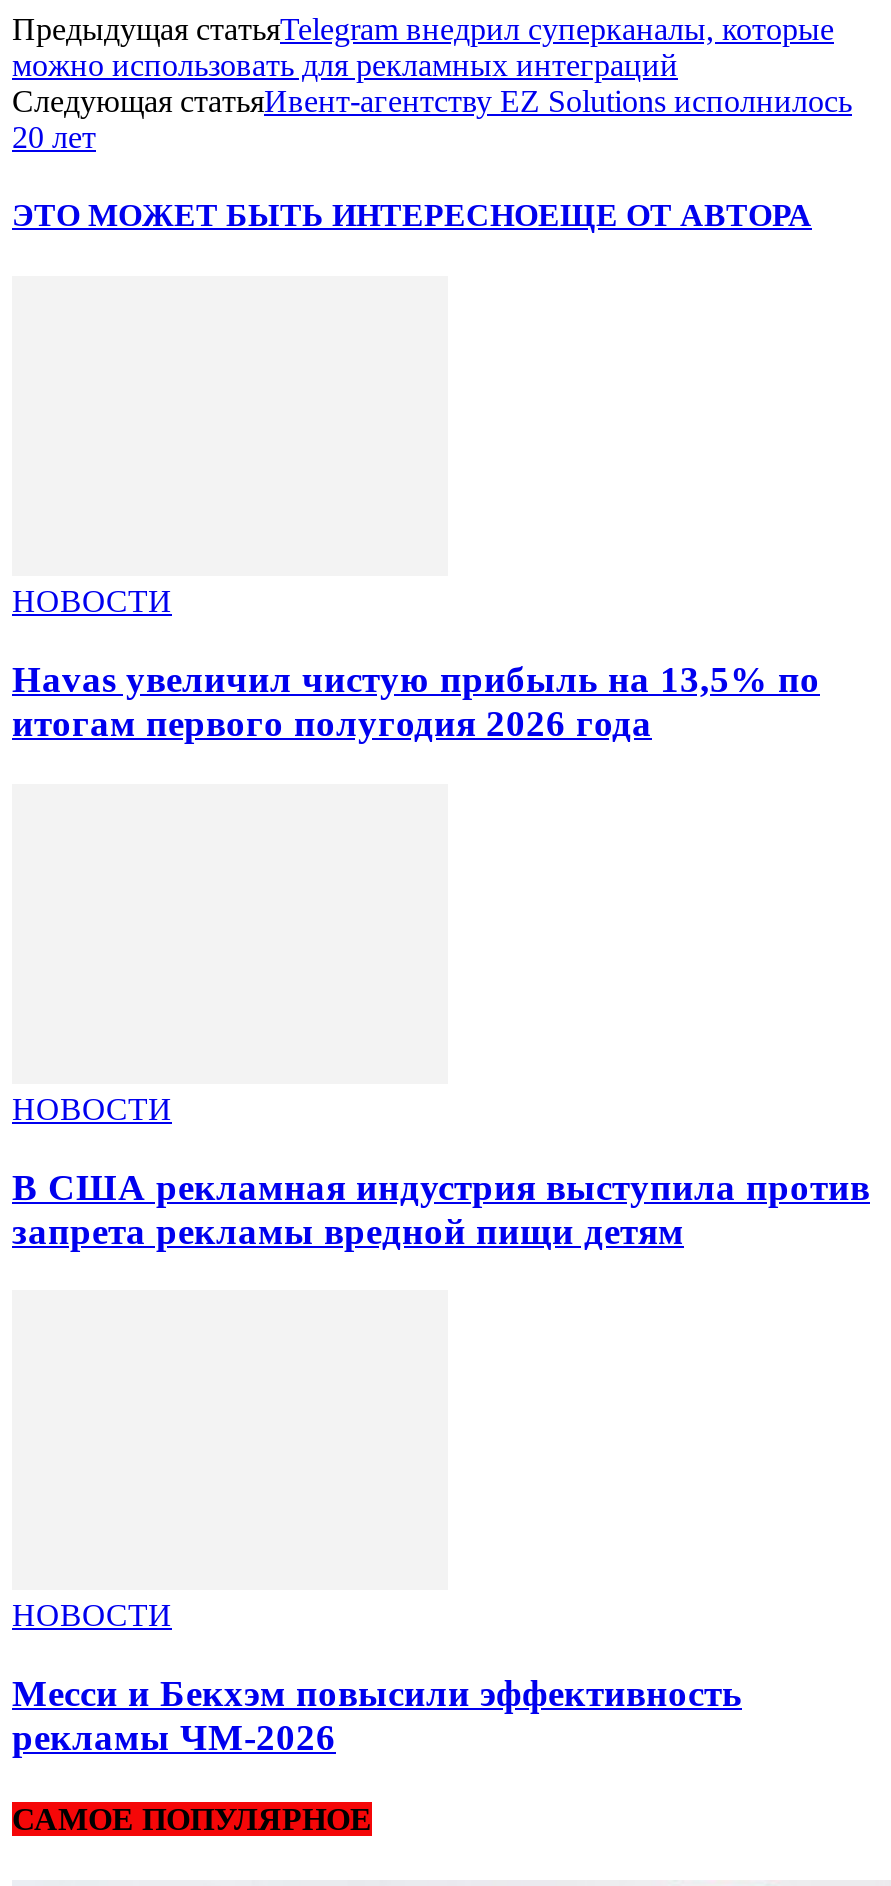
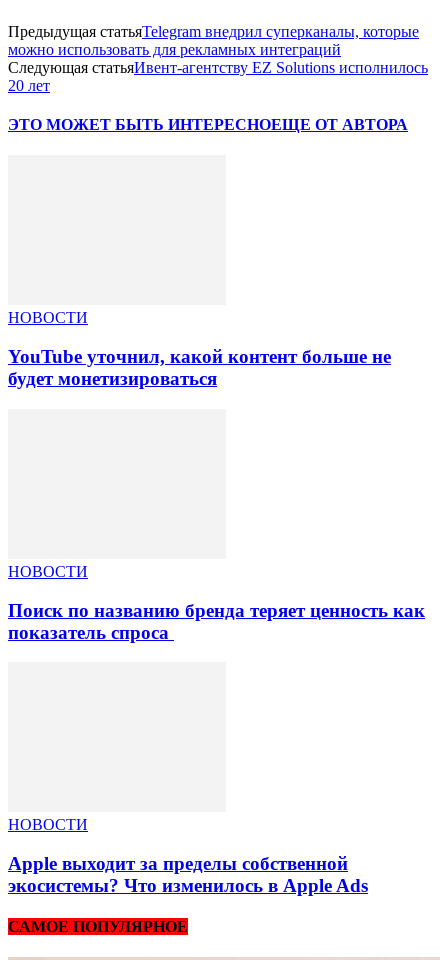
[12,658,820,744] Havas увеличил чистую прибыль на 13,5% по | итогам первого полугодия 2026 года -> [8,346,391,389] YouTube уточнил, какой контент больше не | будет монетизироваться
[12,1165,870,1251] В США рекламная индустрия выступила против | запрета рекламы вредной пищи детям -> [8,599,425,642] Поиск по названию бренда теряет ценность как | показатель спроса
[12,1672,742,1758] Месси и Бекхэм повысили эффективность | рекламы ЧМ-2026 -> [8,853,368,896] Apple выходит за пределы собственной | экосистемы? Что изменилось в Apple Ads

